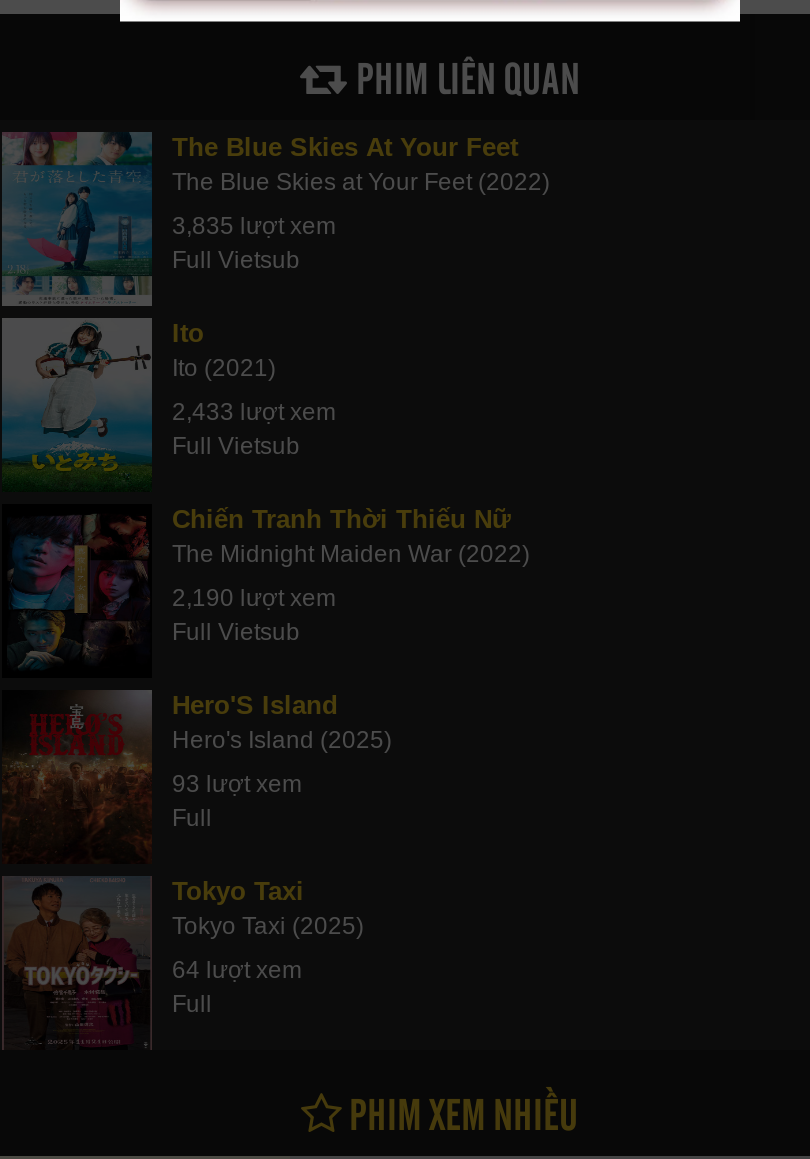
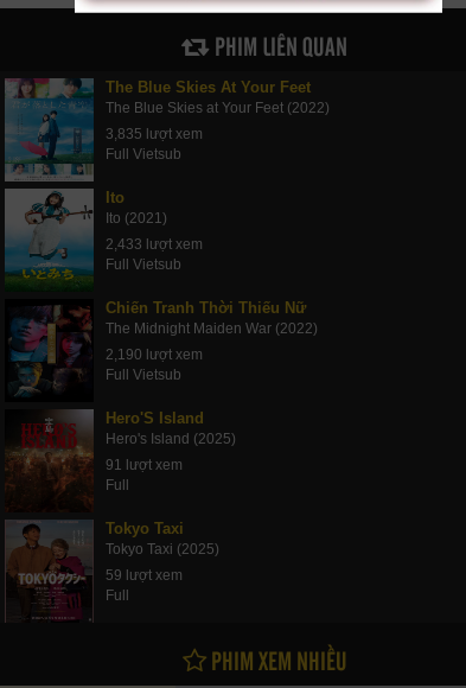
[172,770,302,798] 93 lượt xem -> [106,457,183,473] 91 lượt xem
[172,956,302,984] 64 lượt xem -> [106,567,183,583] 59 lượt xem

